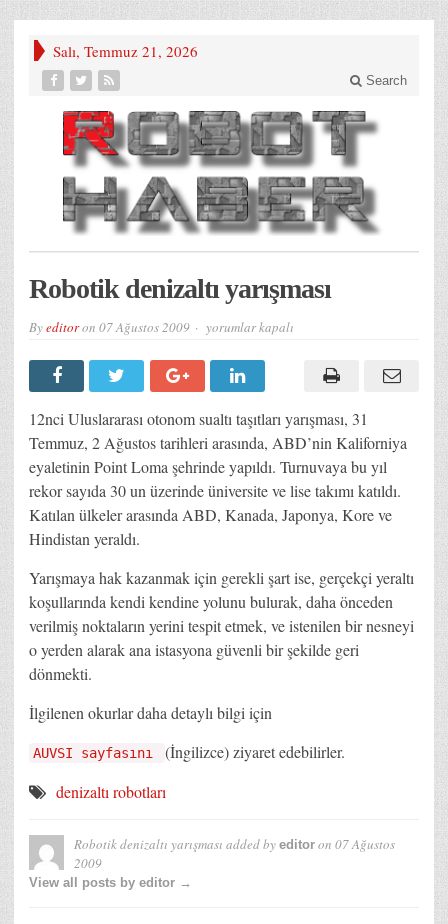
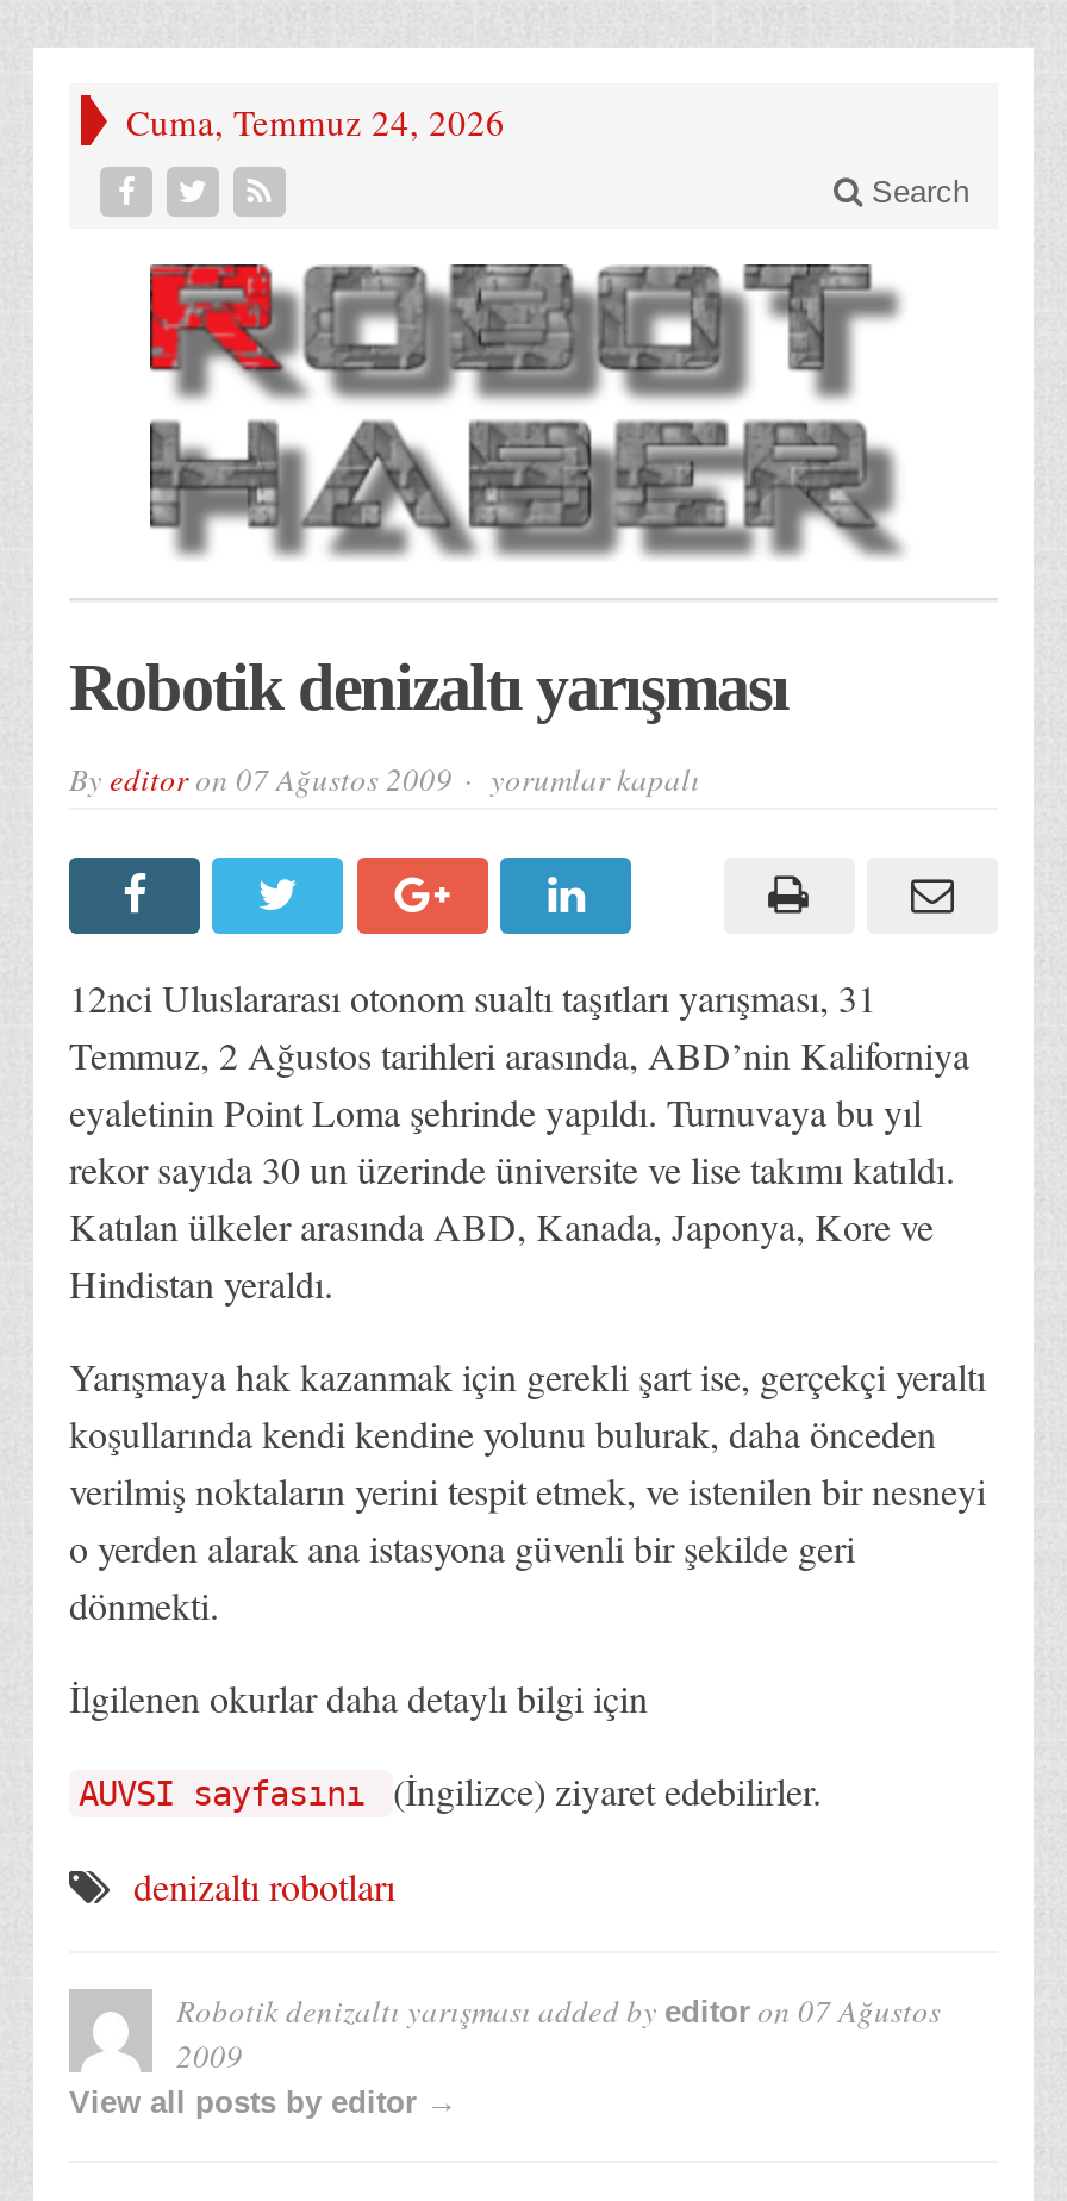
[53,41,198,61] Salı, Temmuz 21, 2026 -> [126,98,505,145] Cuma, Temmuz 24, 2026

